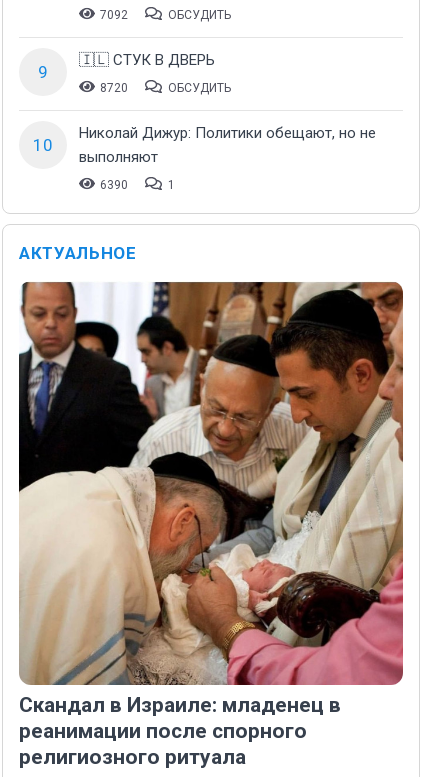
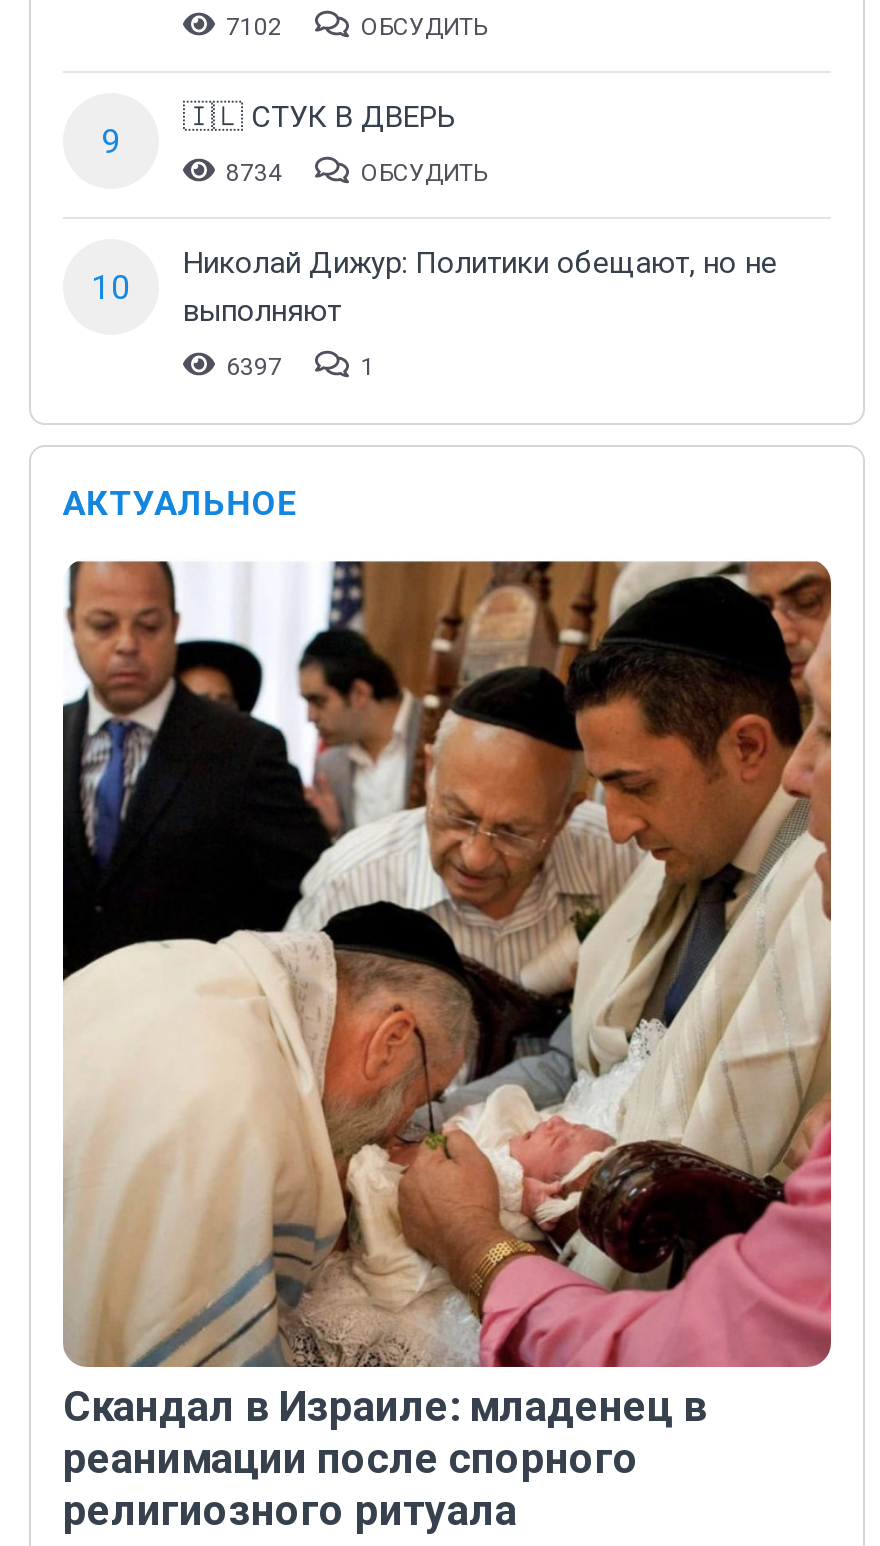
[100,8,128,22] 7092 -> [226,13,282,41] 7102
[100,81,128,95] 8720 -> [226,159,282,187] 8734
[100,178,128,192] 6390 -> [226,353,282,381] 6397

